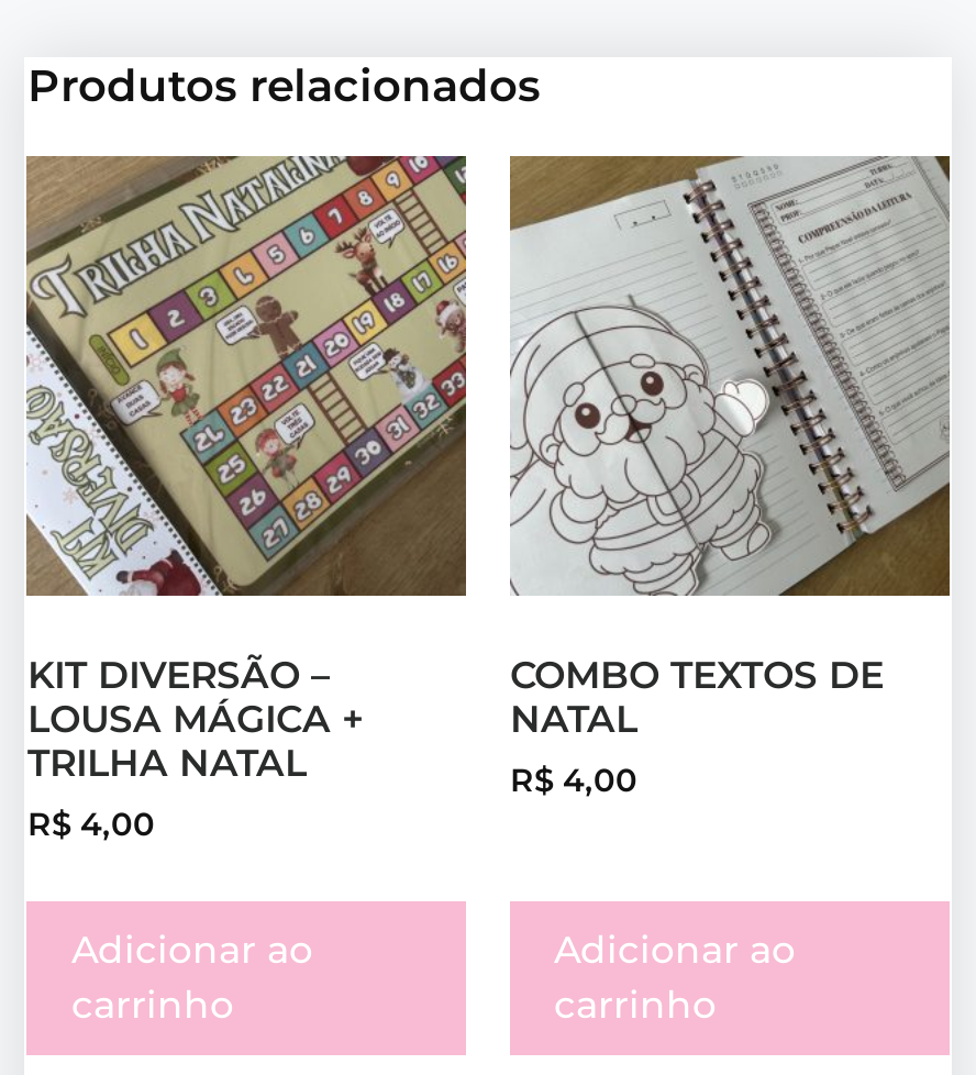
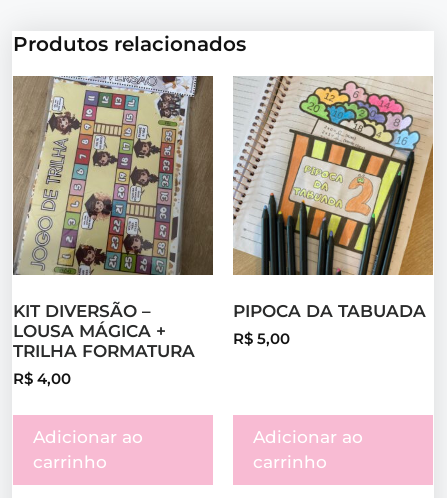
[24,153,468,599] [image] -> [12,75,213,276] [image]
[510,155,952,740] [image] | COMBO TEXTOS DE | NATAL -> [233,75,434,321] [image] | PIPOCA DA TABUADA
[27,740,306,783] TRILHA NATAL -> [13,341,195,361] TRILHA FORMATURA
[510,760,637,800] R$4,00 -> [233,330,290,348] R$5,00

